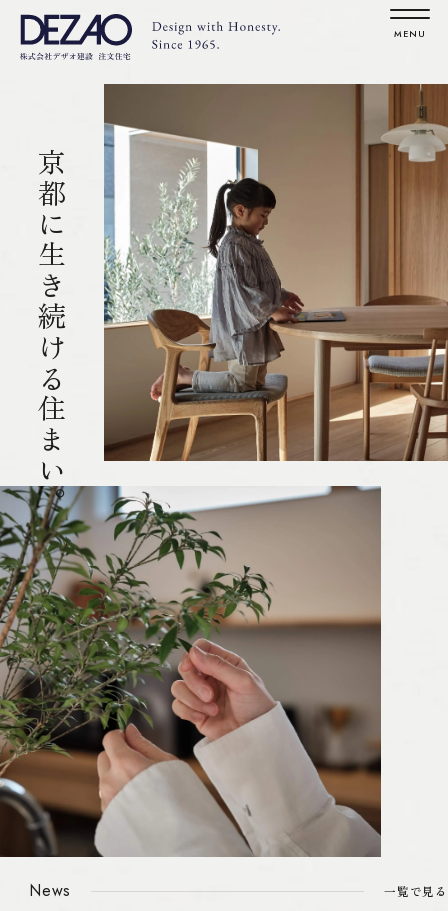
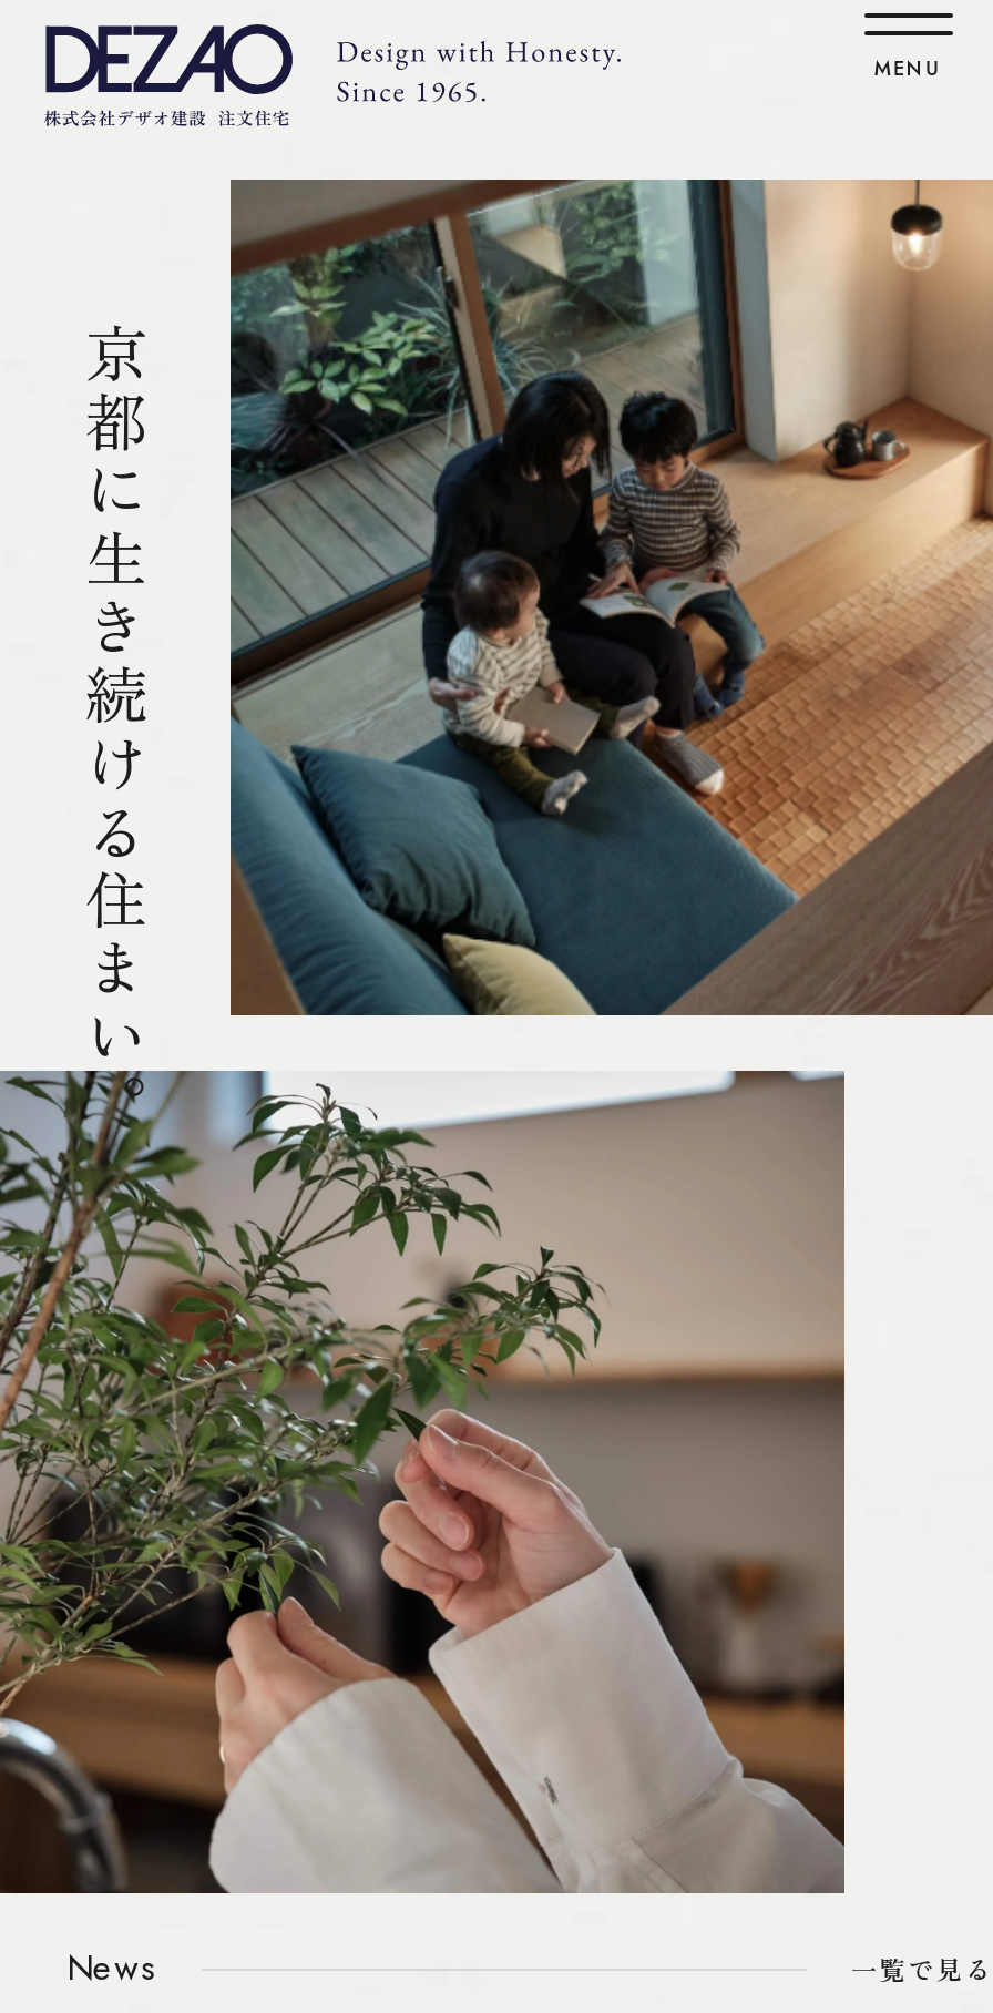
[103,83,445,462] [image] -> [228,177,986,1018] [image]

